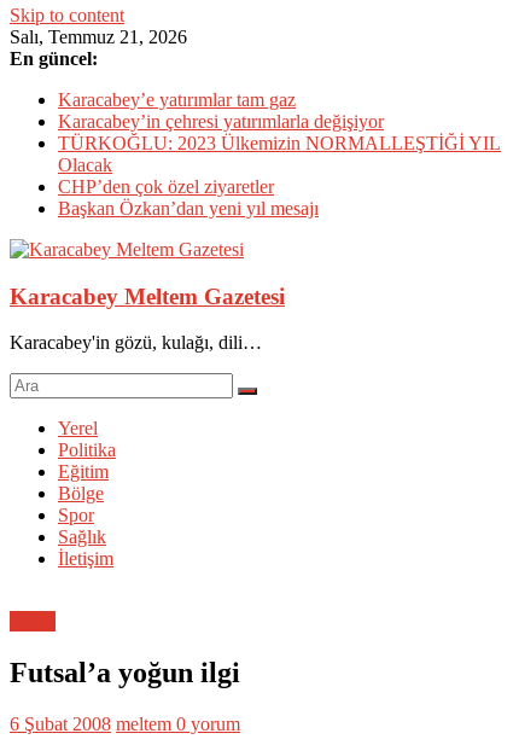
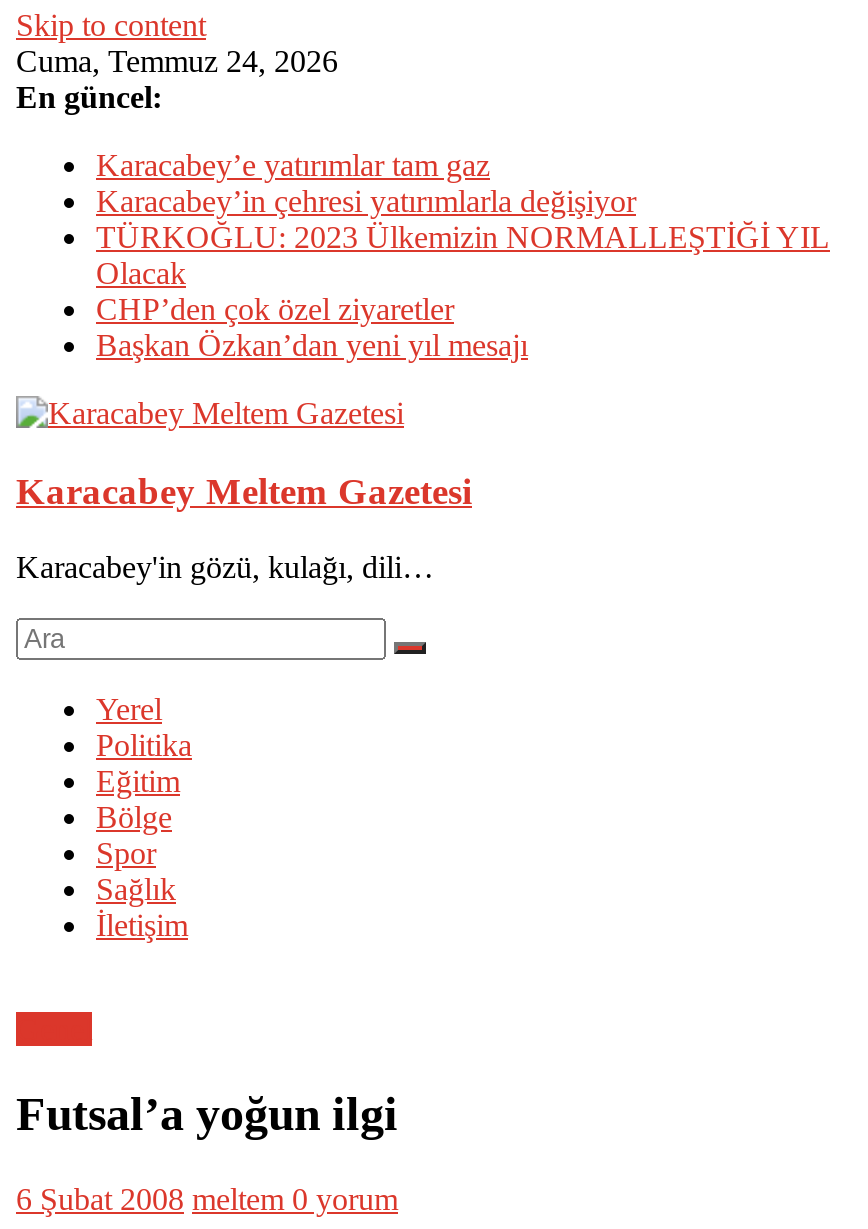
[10,27,187,47] Salı, Temmuz 21, 2026 -> [16,44,338,78] Cuma, Temmuz 24, 2026

